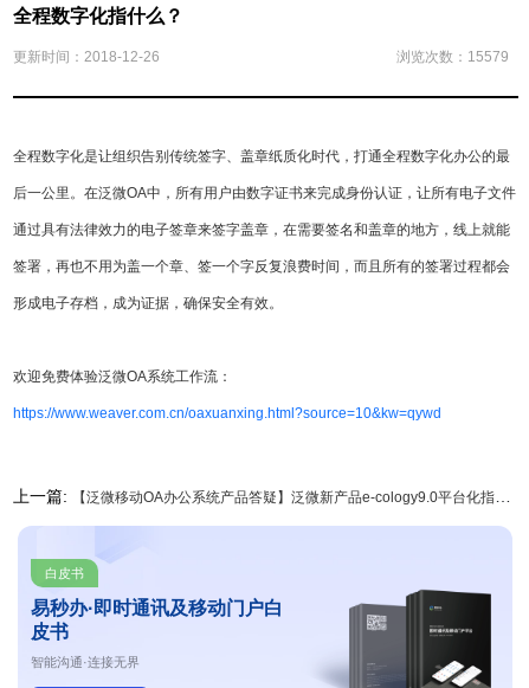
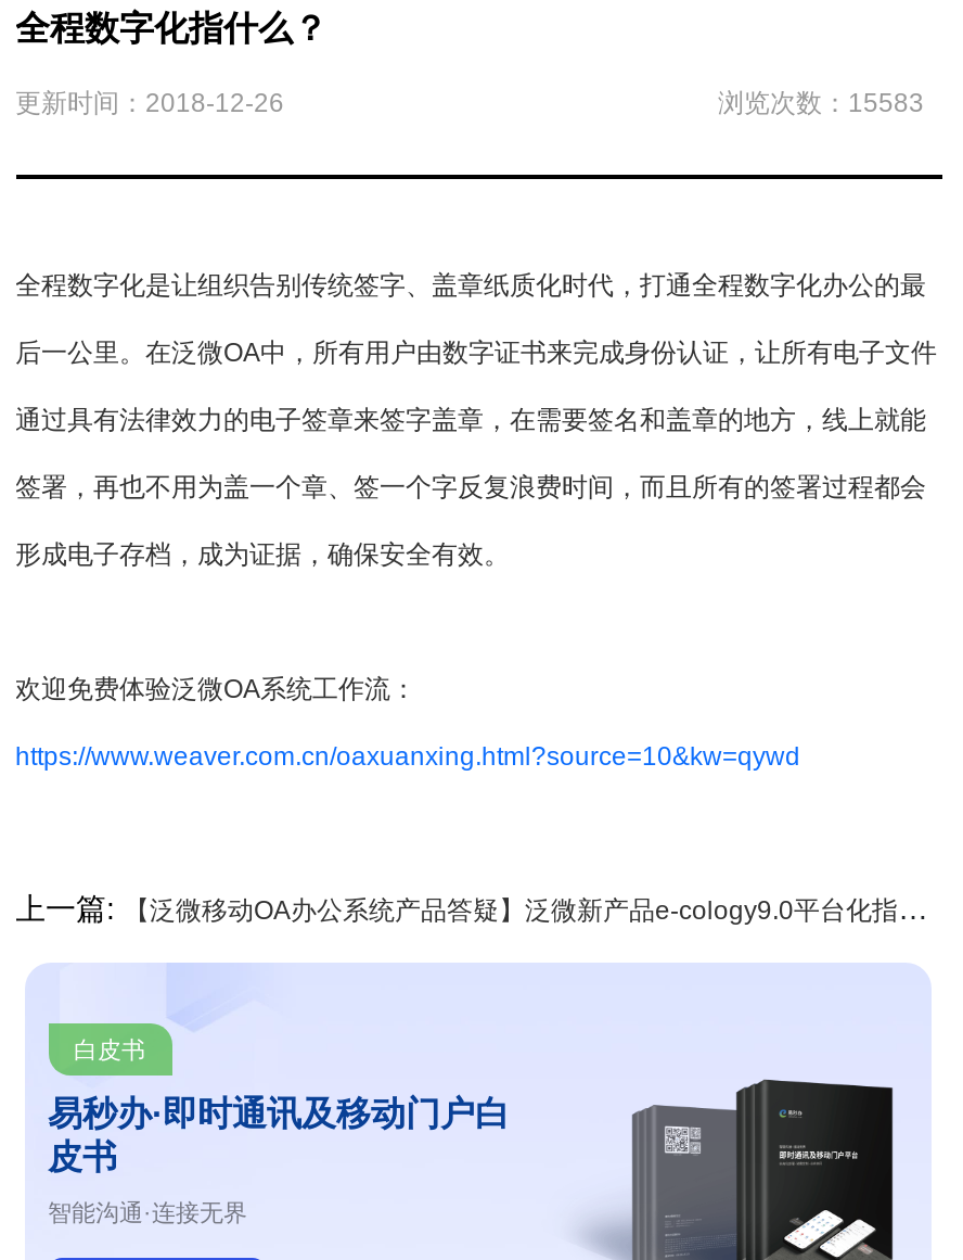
[396,49,508,65] 浏览次数：15579 -> [718,88,924,118] 浏览次数：15583

